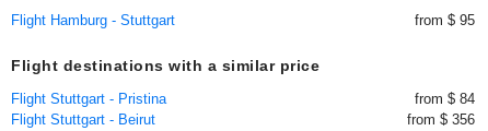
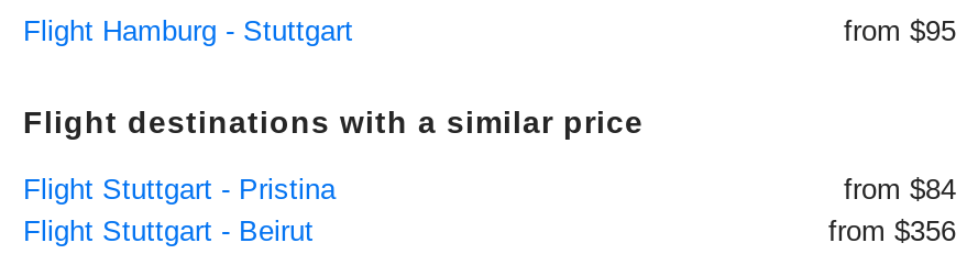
[415,11,475,28] from $ 95 -> [844,13,956,46] from $95
[415,90,475,106] from $ 84 -> [844,172,956,205] from $84
[407,111,475,127] from $ 356 -> [828,213,956,246] from $356

